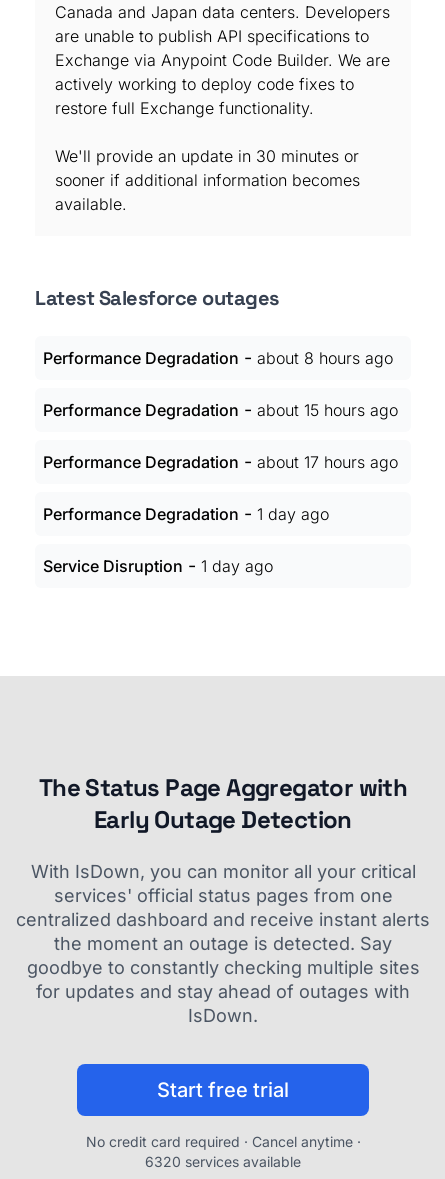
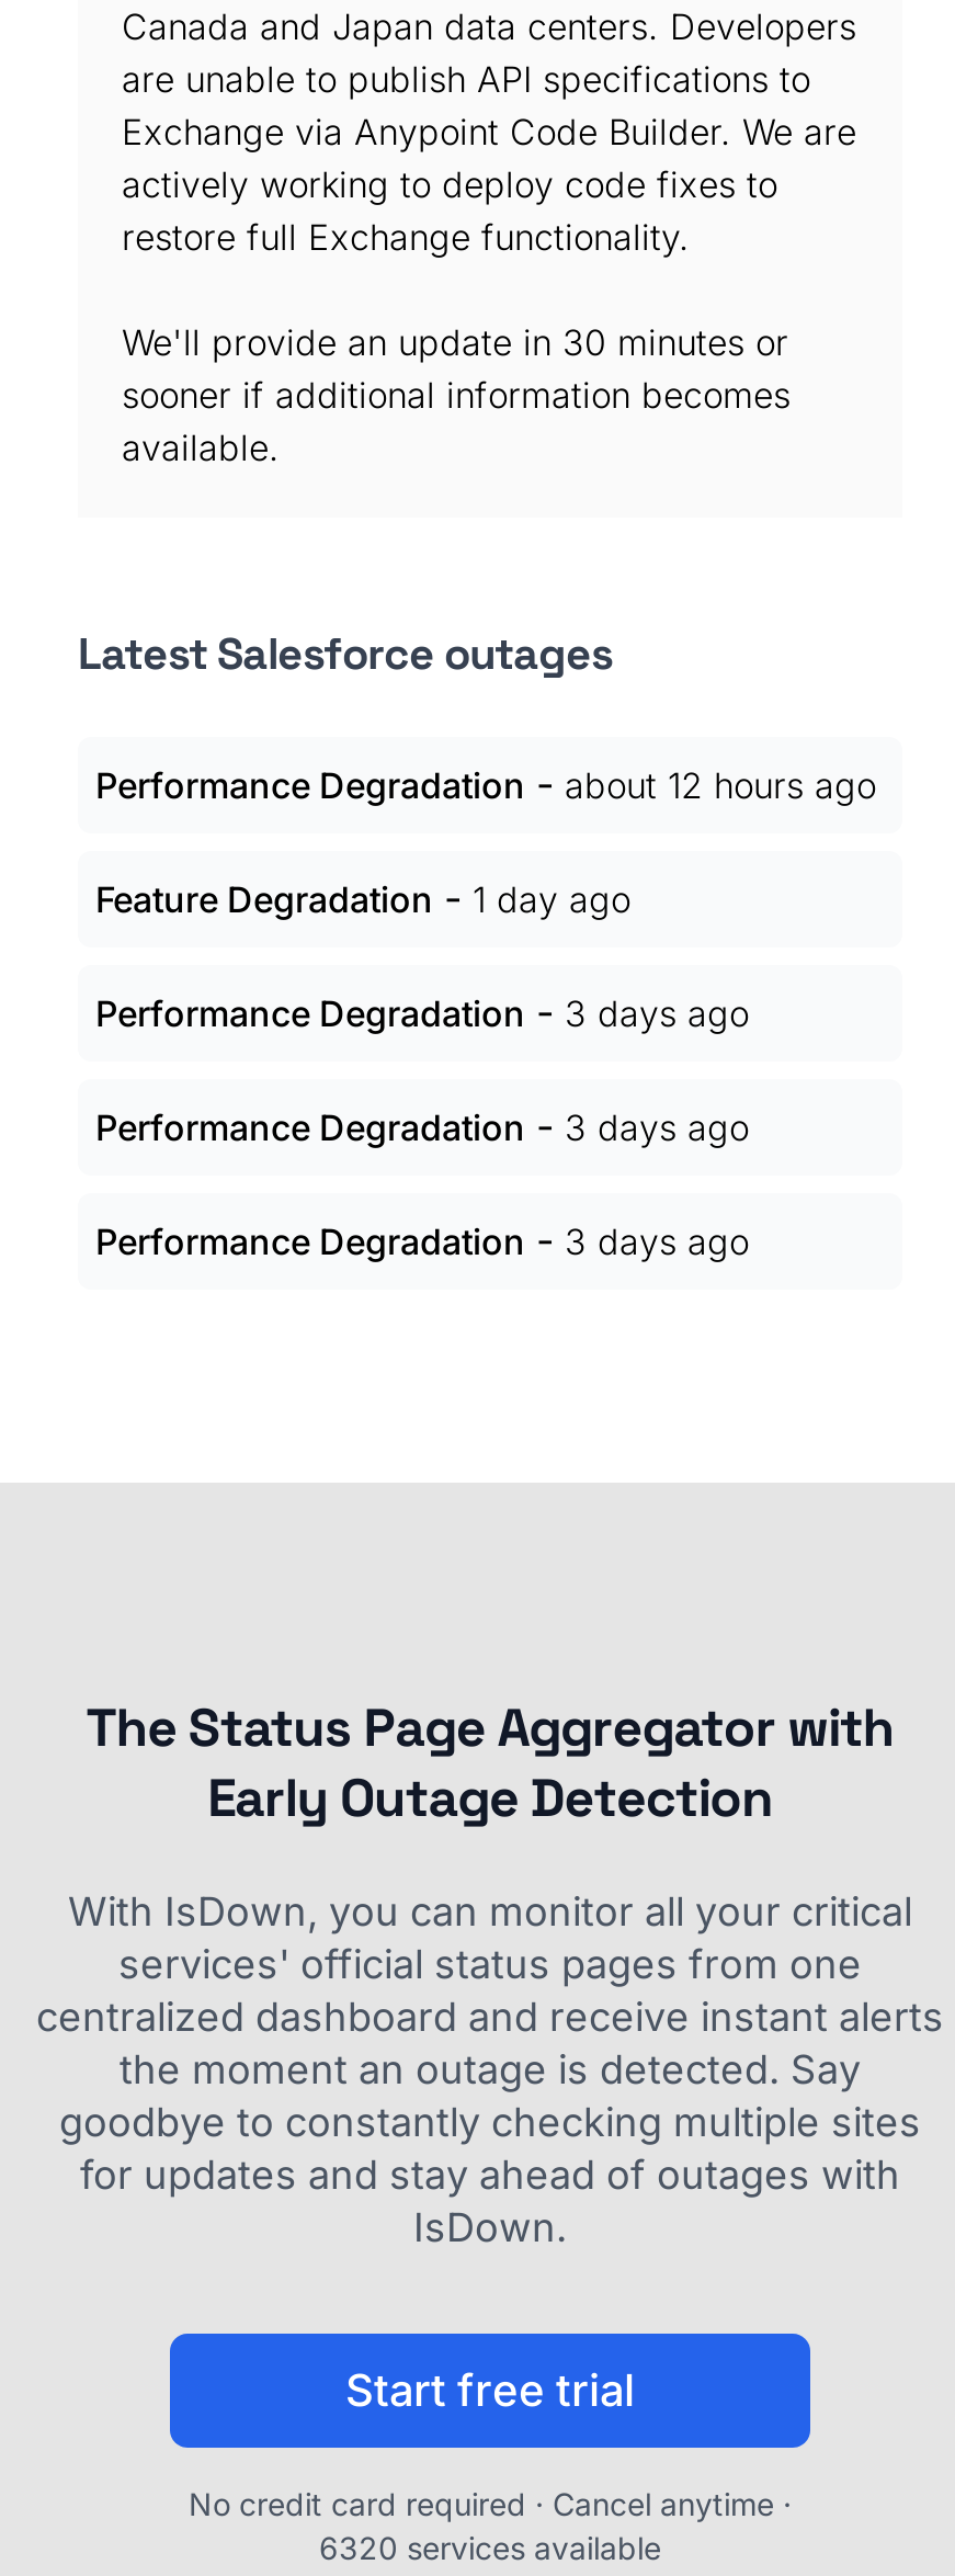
[43,347,393,368] Performance Degradation - about 8 hours ago -> [95,761,876,807] Performance Degradation - about 12 hours ago
[43,399,398,420] Performance Degradation - about 15 hours ago -> [95,875,630,921] Feature Degradation - 1 day ago
[43,451,398,472] Performance Degradation - about 17 hours ago -> [95,989,749,1035] Performance Degradation - 3 days ago
[43,503,329,524] Performance Degradation - 1 day ago -> [95,1103,749,1149] Performance Degradation - 3 days ago
[43,555,273,576] Service Disruption - 1 day ago -> [95,1217,749,1263] Performance Degradation - 3 days ago

